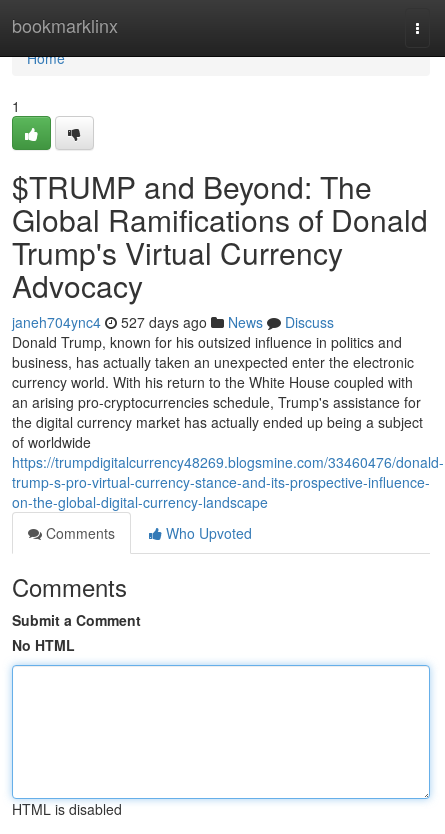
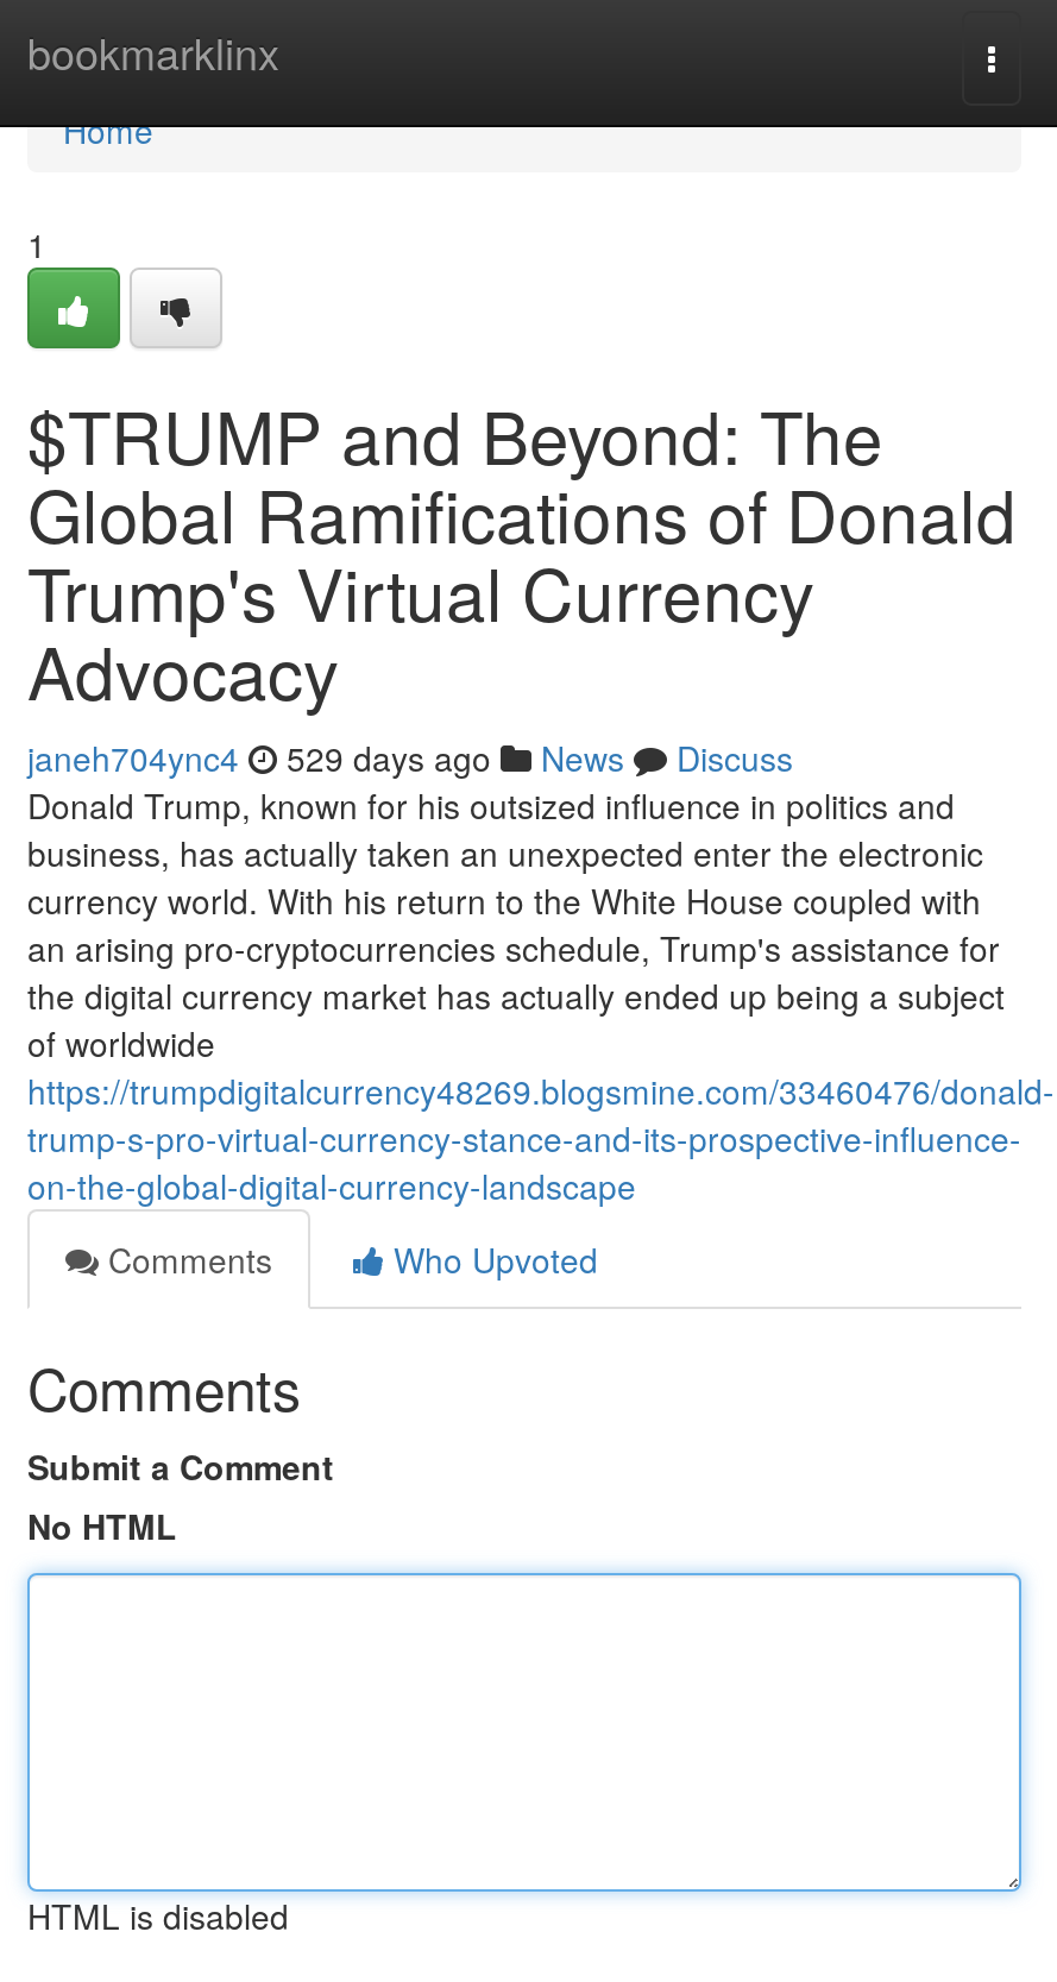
[12,312,334,332] janeh704ync4 527 days ago News Discuss -> [27,734,793,781] janeh704ync4 529 days ago News Discuss

